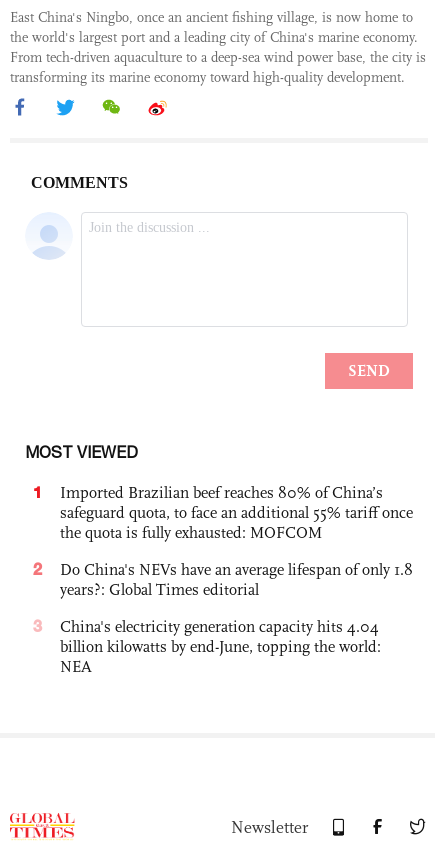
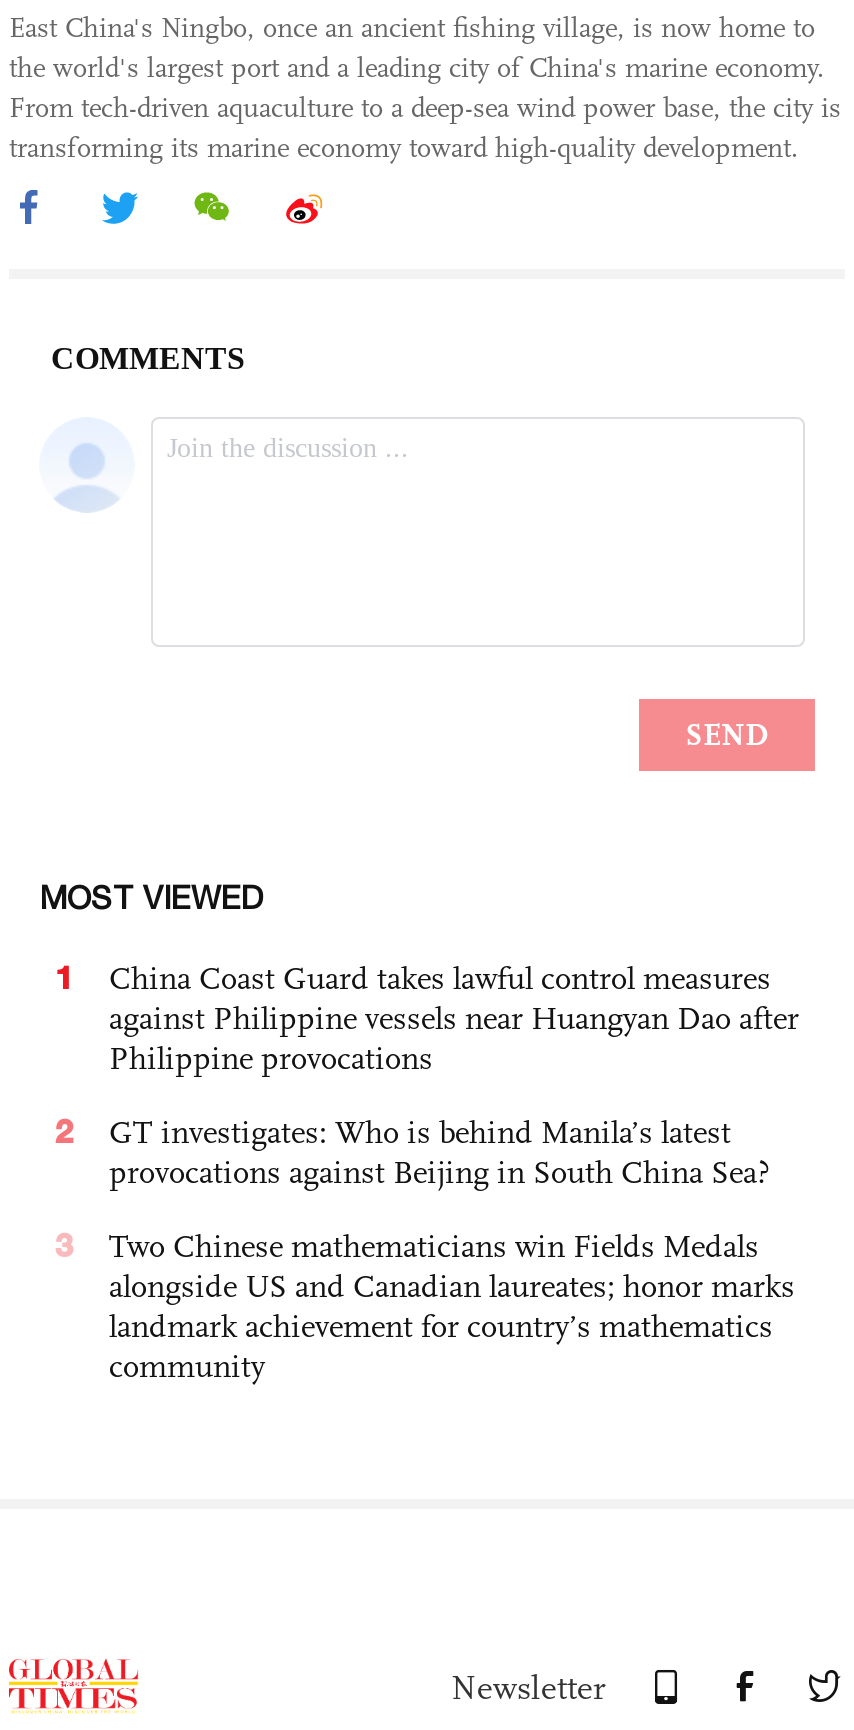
[60,483,413,542] Imported Brazilian beef reaches 80% of China’s | safeguard quota, to face an additional 55% tariff once | the quota is fully exhausted: MOFCOM -> [109,959,799,1077] China Coast Guard takes lawful control measures | against Philippine vessels near Huangyan Dao after | Philippine provocations
[60,560,413,599] Do China's NEVs have an average lifespan of only 1.8 | years?: Global Times editorial -> [109,1113,771,1191] GT investigates: Who is behind Manila’s latest | provocations against Beijing in South China Sea?
[60,617,381,676] China's electricity generation capacity hits 4.04 | billion kilowatts by end-June, topping the world: | NEA -> [109,1227,795,1385] Two Chinese mathematicians win Fields Medals | alongside US and Canadian laureates; honor marks | landmark achievement for country’s mathematics | community

